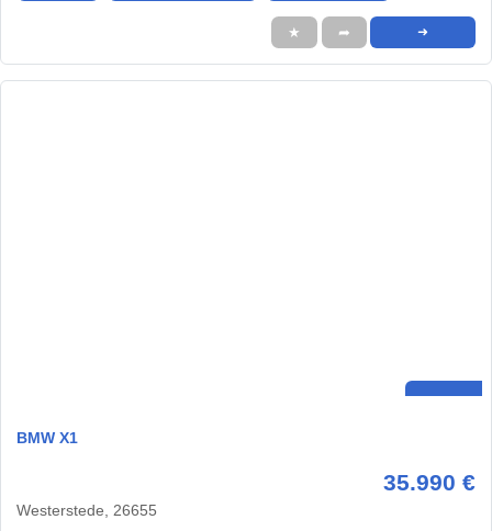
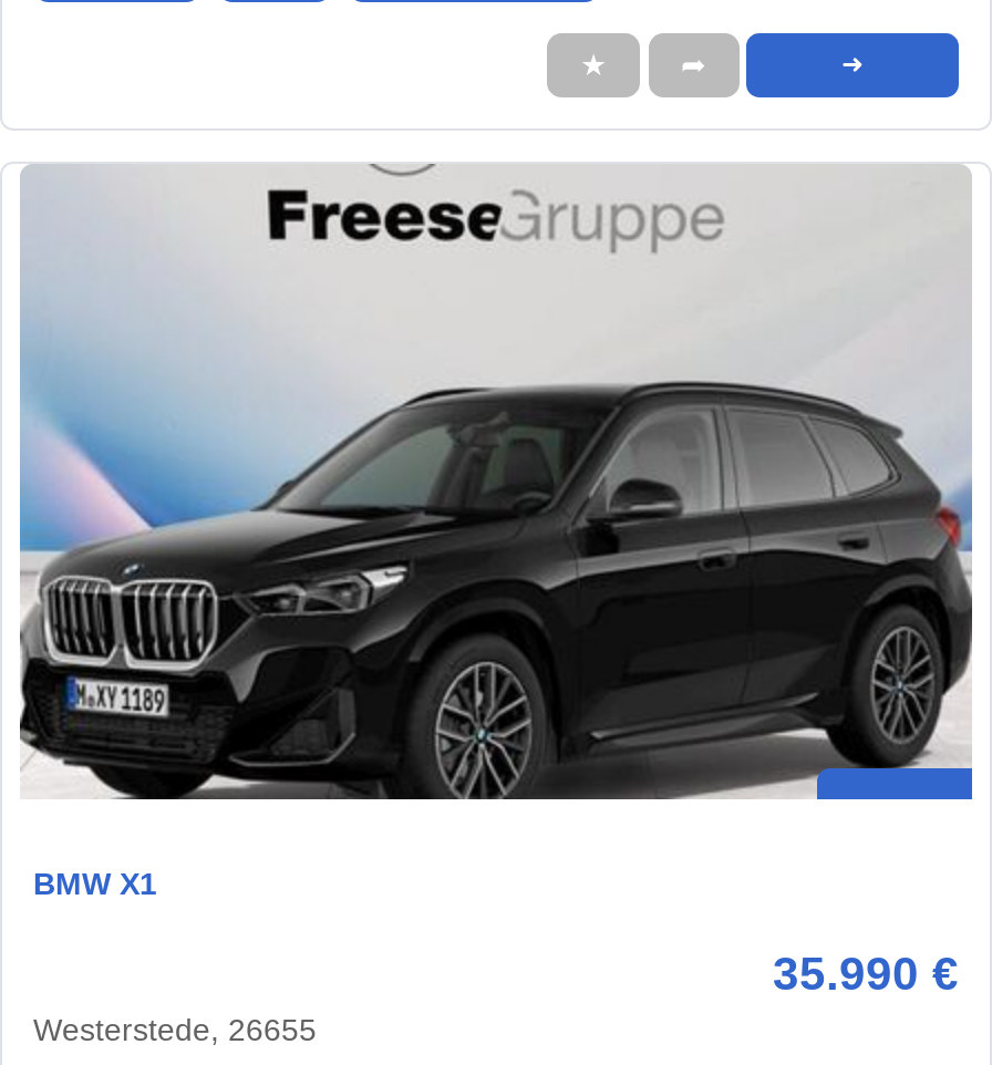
none -> [18,162,974,802] [image]

